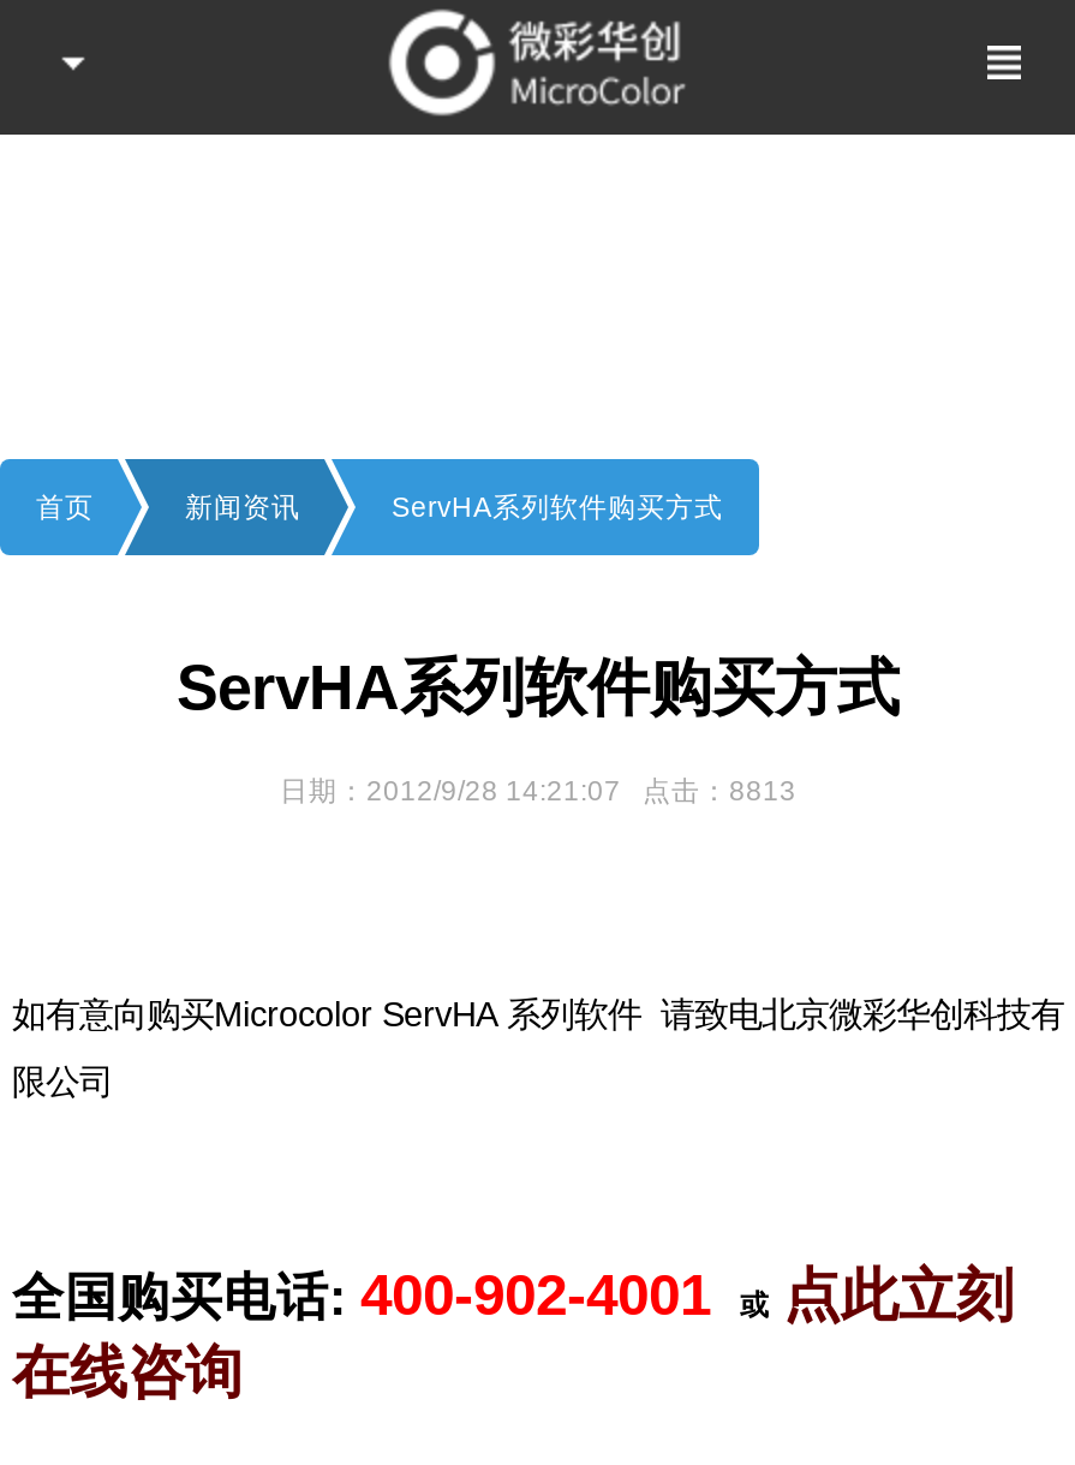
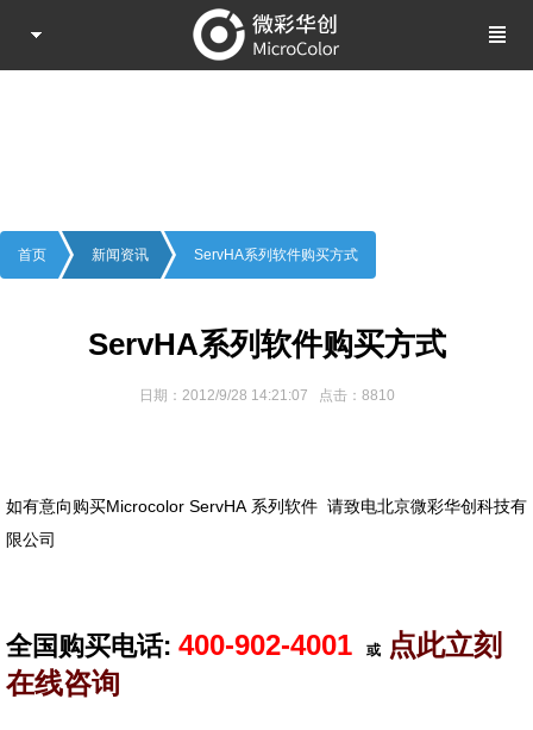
[280,777,796,806] 日期：2012/9/28 14:21:07 点击：8813 -> [139,389,394,403] 日期：2012/9/28 14:21:07 点击：8810

